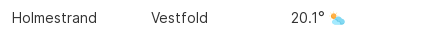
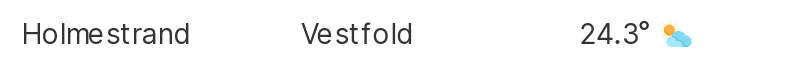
[291,9,318,26] 20.1 -> [579,16,637,50] 24.3

